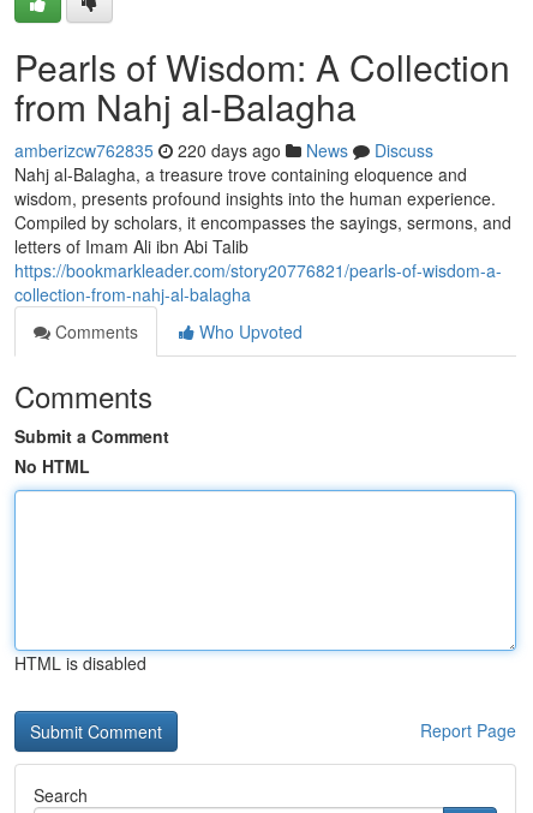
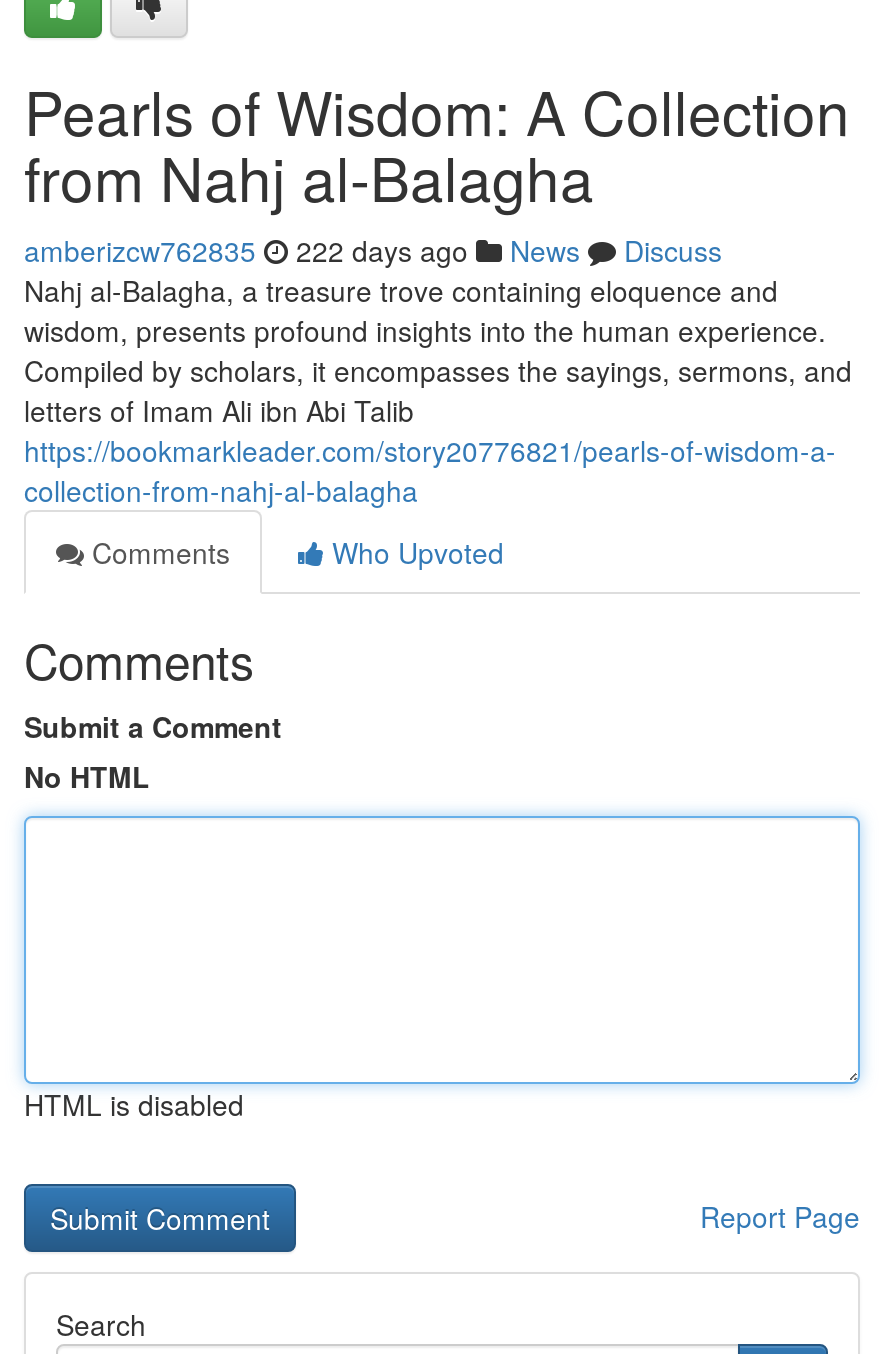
[14,138,433,162] amberizcw762835 220 days ago News Discuss -> [24,230,722,270] amberizcw762835 222 days ago News Discuss

